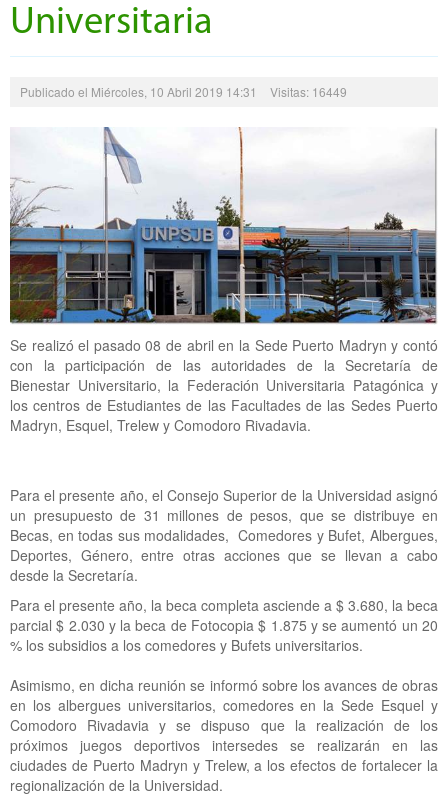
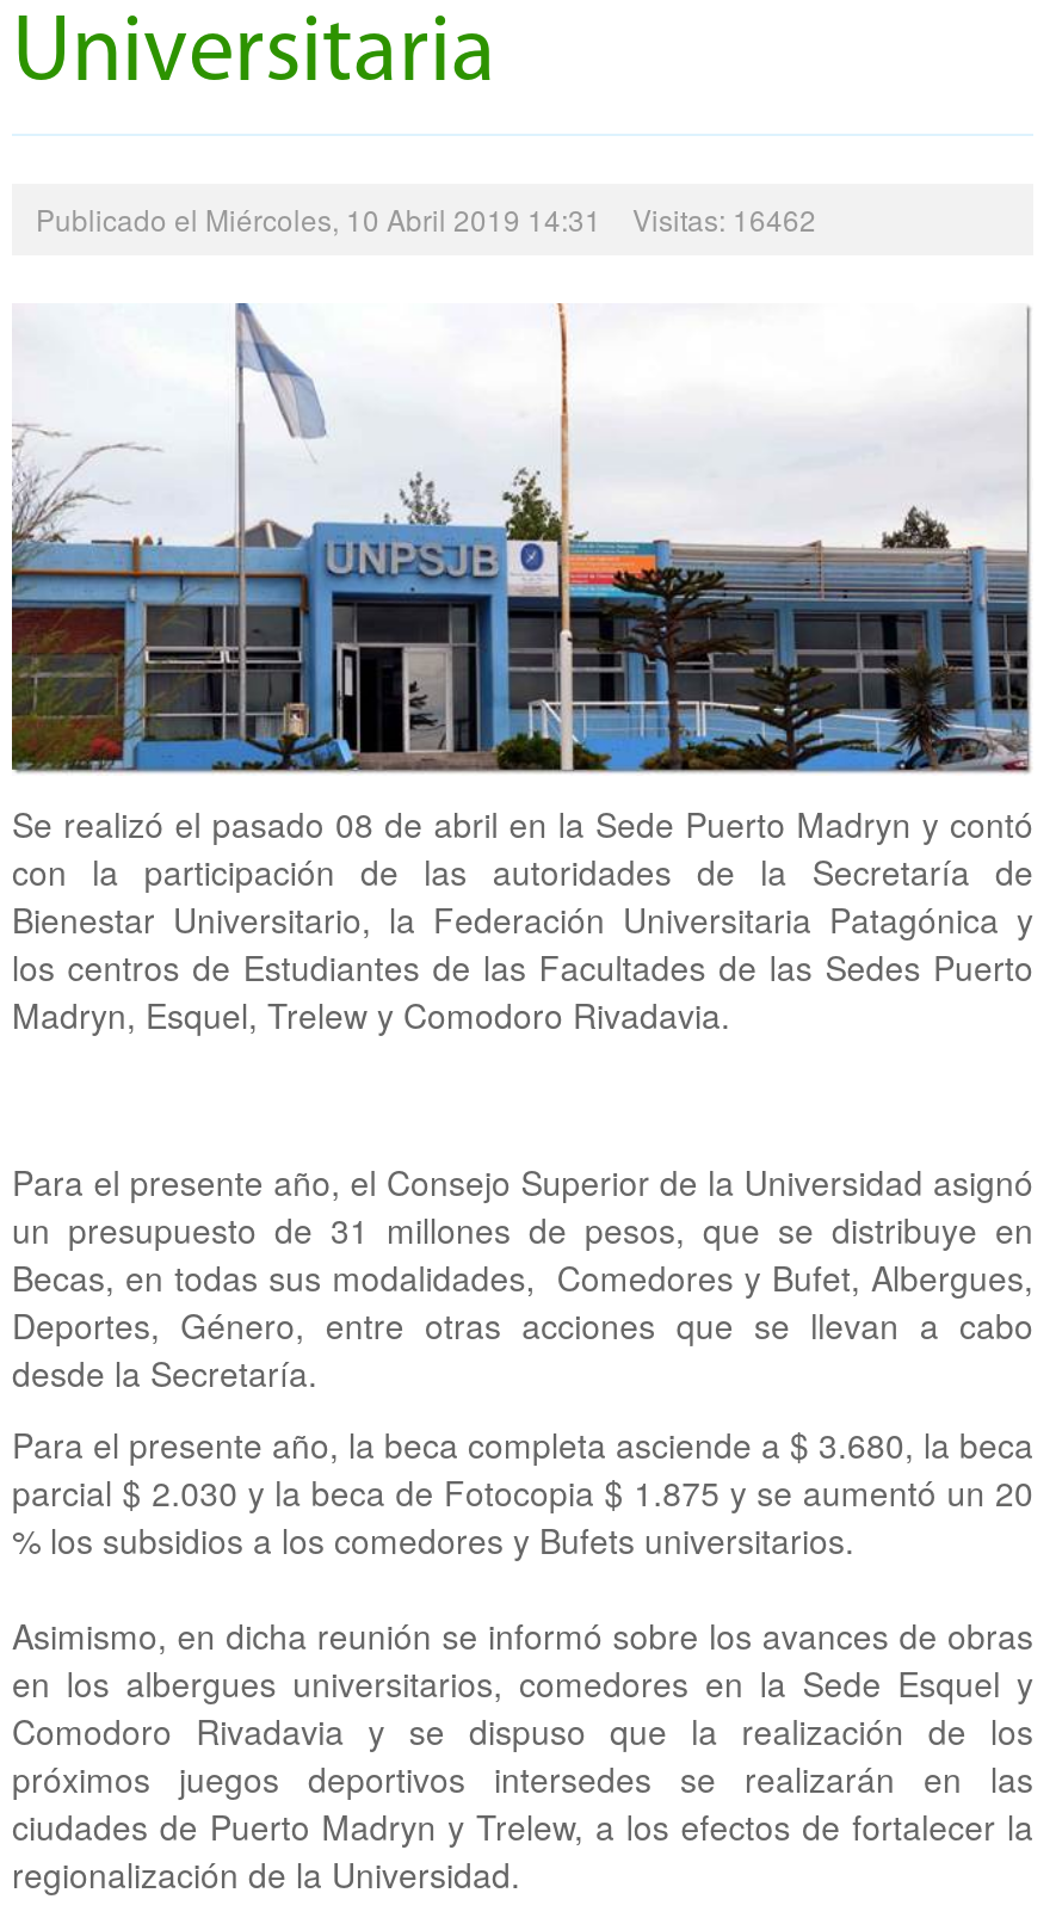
[20,83,347,100] Publicado el Miércoles, 10 Abril 2019 14:31 Visitas: 16449 -> [36,198,816,239] Publicado el Miércoles, 10 Abril 2019 14:31 Visitas: 16462

